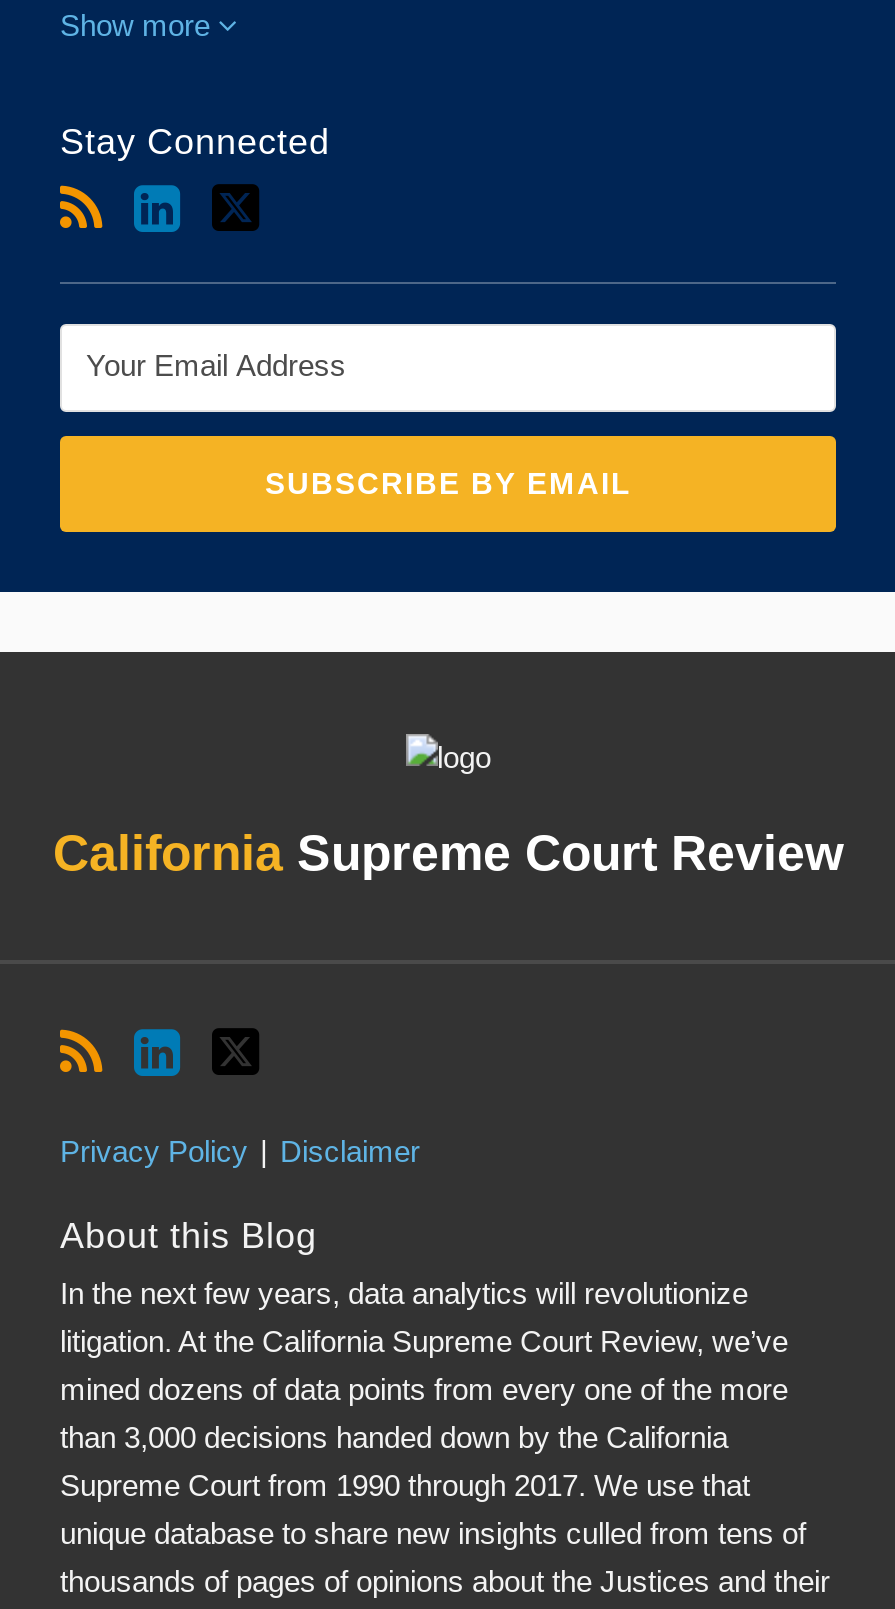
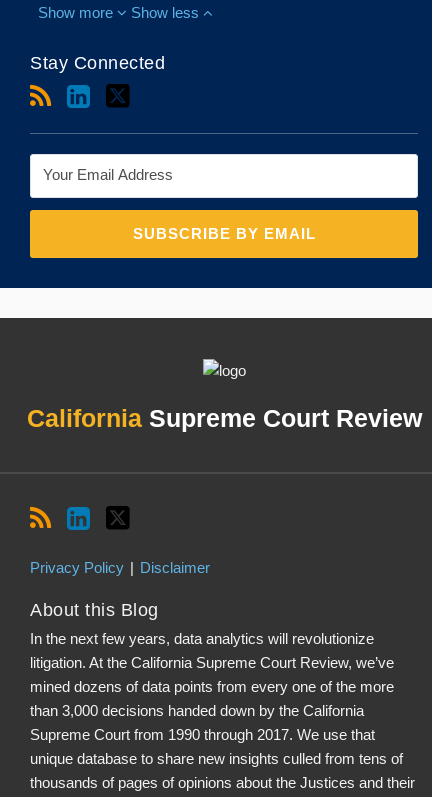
none -> [131,4,203,21] Show less

